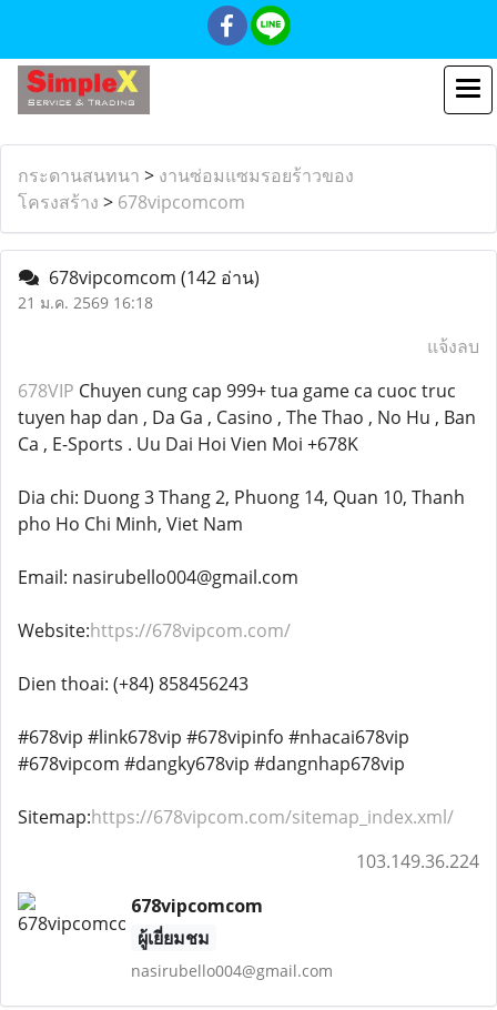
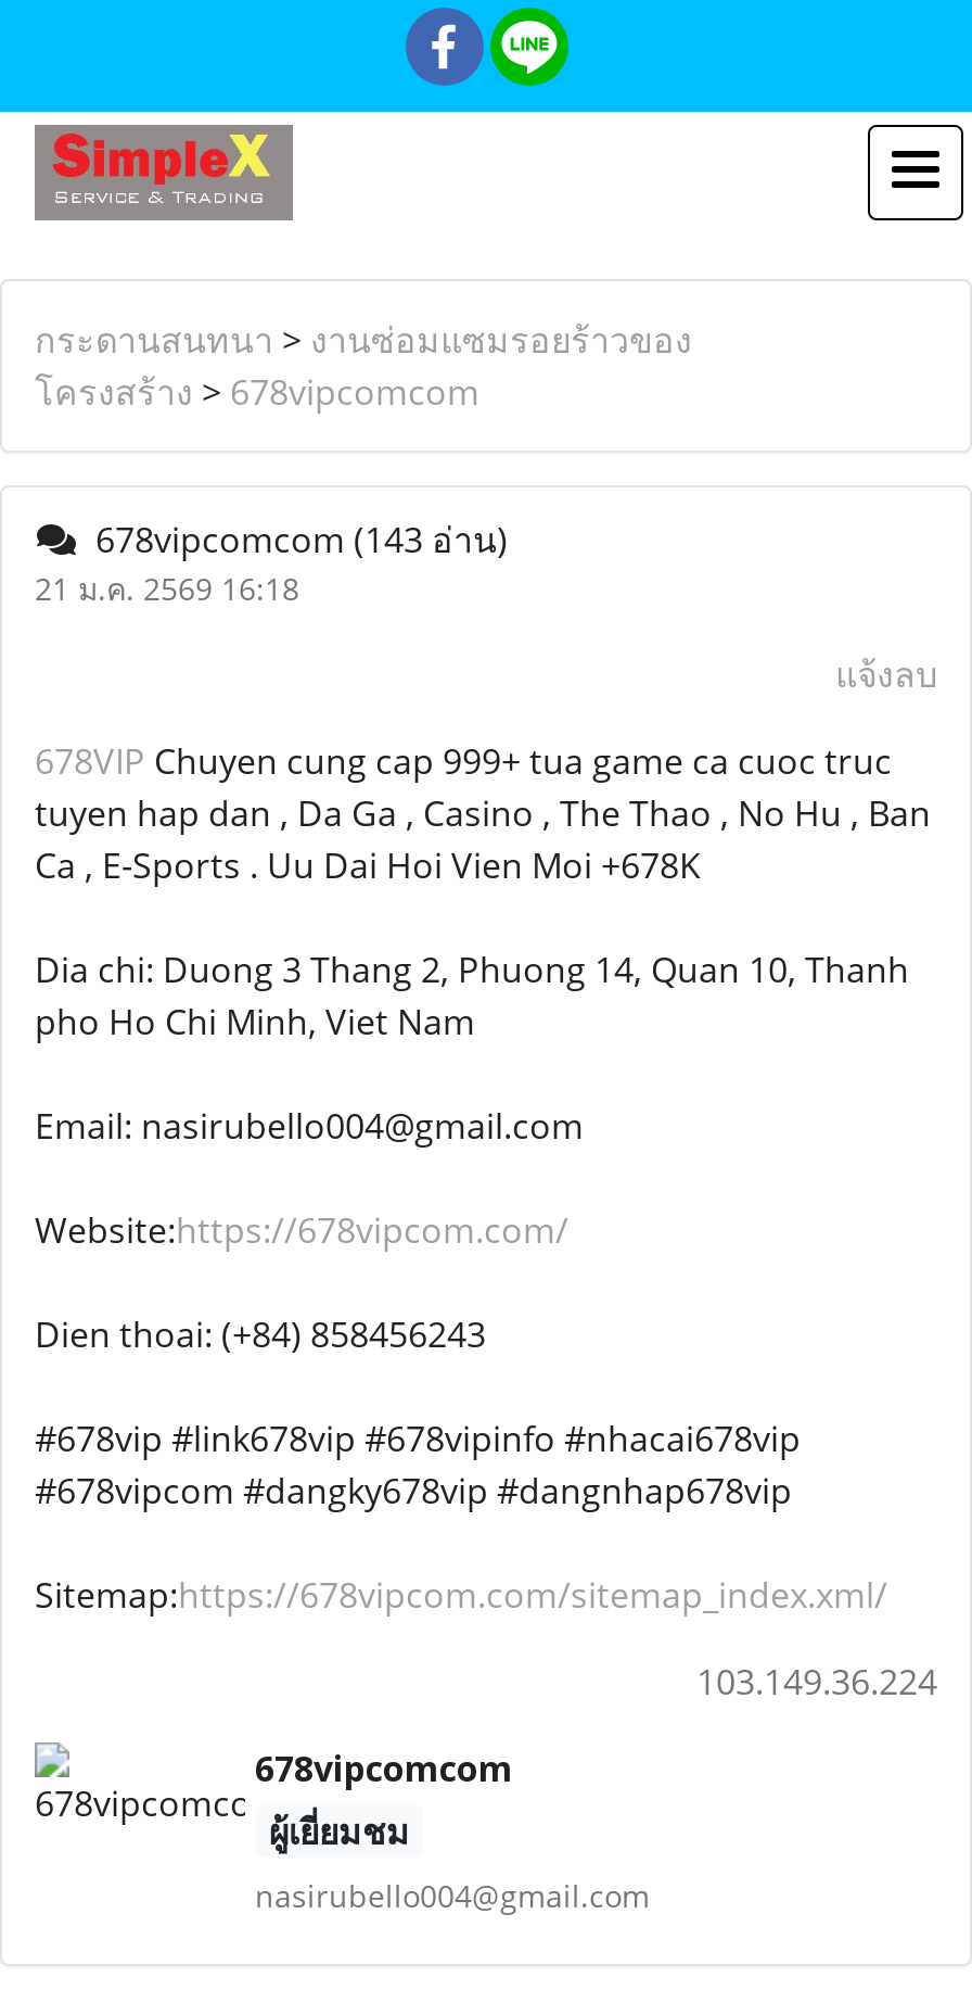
[40,265,260,290] 678vipcomcom (142 อ่าน) -> [78,516,508,563] 678vipcomcom (143 อ่าน)

